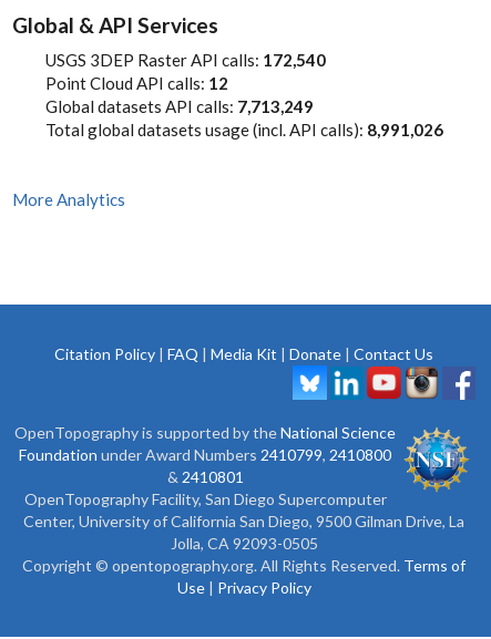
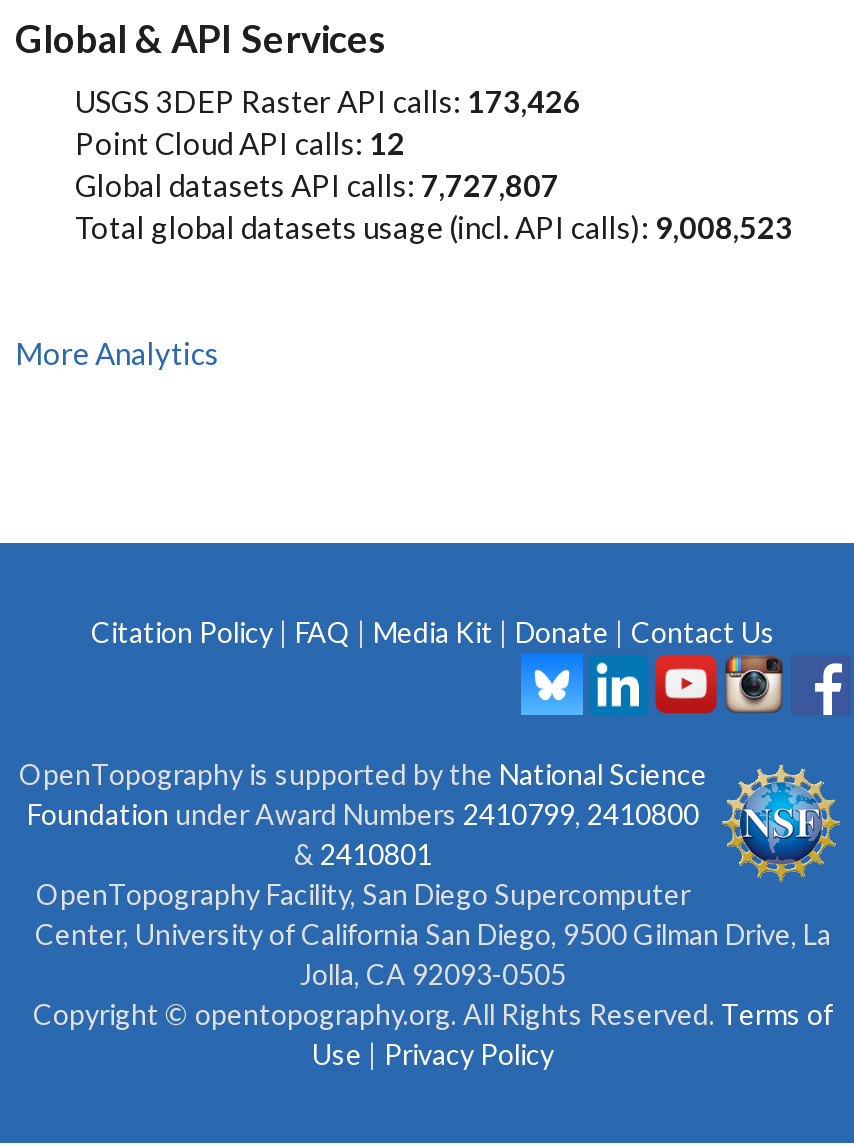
[45,50,326,70] USGS 3DEP Raster API calls: 172,540 -> [75,83,581,119] USGS 3DEP Raster API calls: 173,426
[45,96,314,116] Global datasets API calls: 7,713,249 -> [75,167,559,203] Global datasets API calls: 7,727,807
[45,120,443,140] Total global datasets usage (incl. API calls): 8,991,026 -> [75,209,793,245] Total global datasets usage (incl. API calls): 9,008,523

